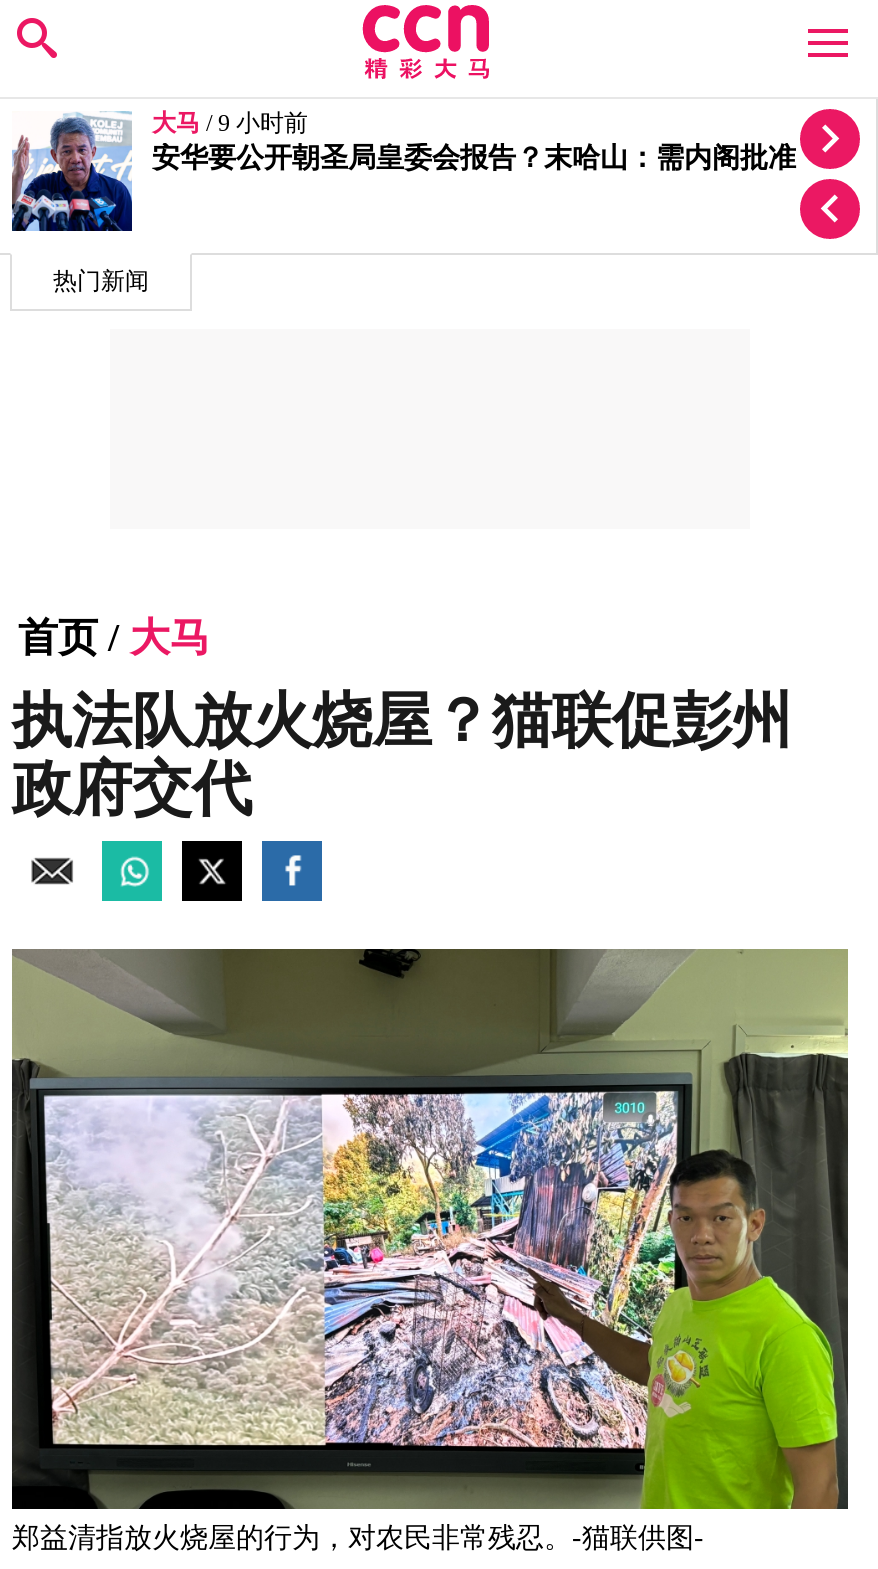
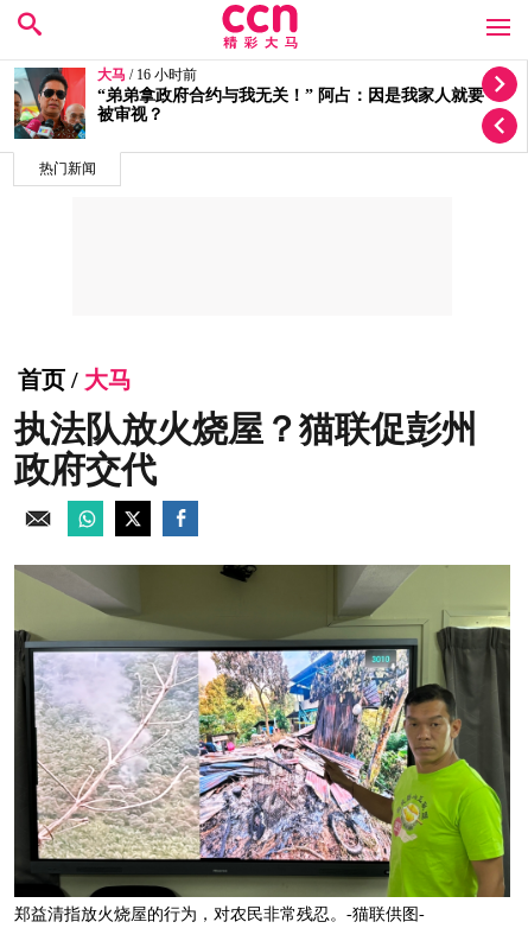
[12,109,796,233] [image] | 大马/ 9 小时前 | 安华要公开朝圣局皇委会报告？末哈山：需内阁批准 -> [14,66,484,140] [image] | 大马/ 16 小时前 | “弟弟拿政府合约与我无关！” 阿占：因是我家人就要 | 被审视？

